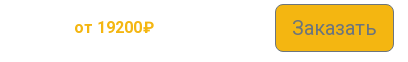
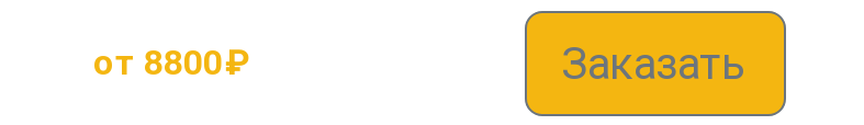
[74,18,154,37] от 19200₽ -> [93,42,249,83] от 8800₽

